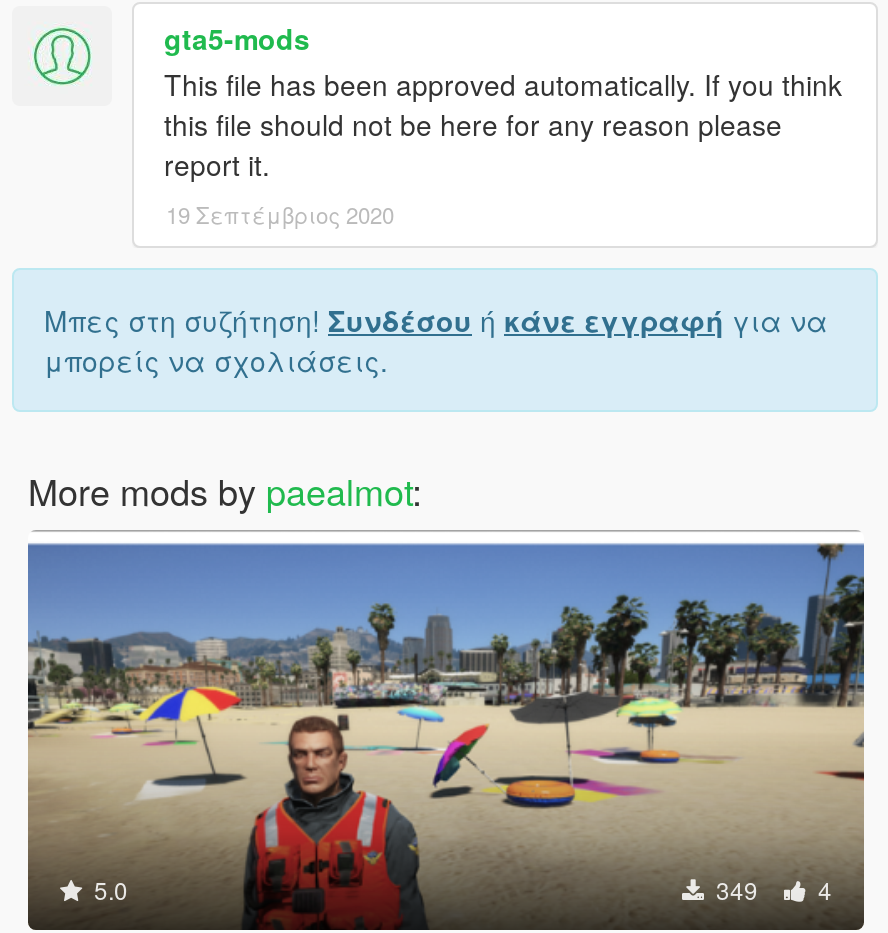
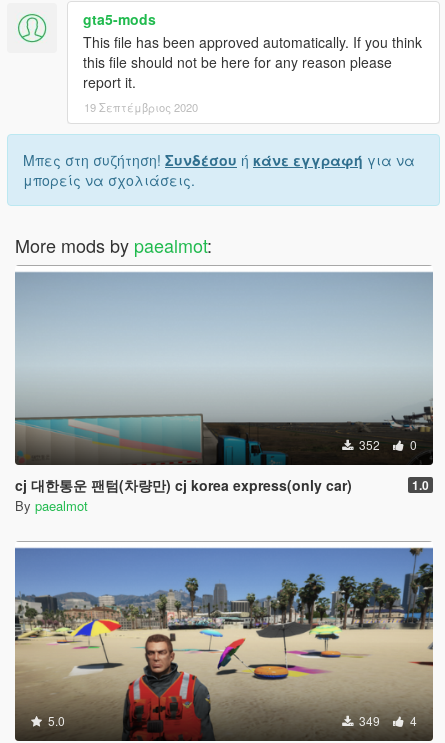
none -> [15,273,434,515] [image] | 352 | 0 | cj 대한통운 팬텀(차량만) cj korea express(only car) | 1.0 | By paealmot

